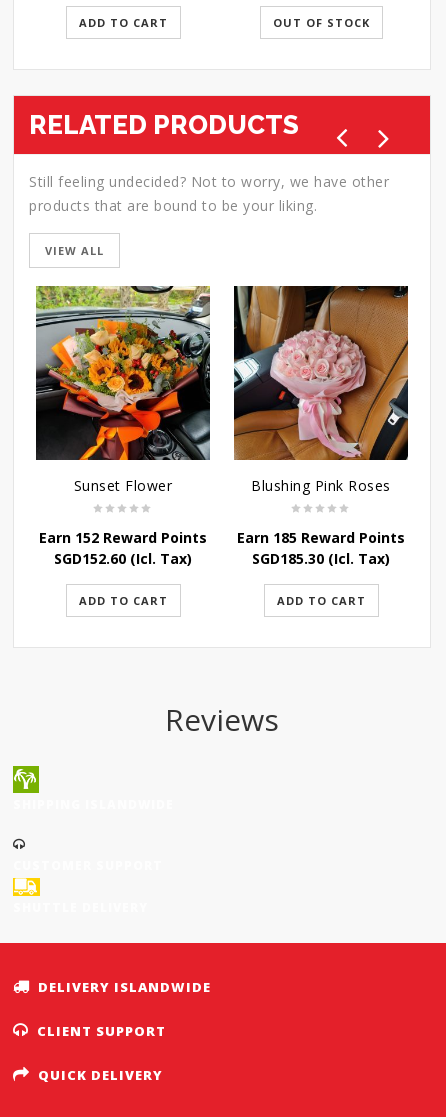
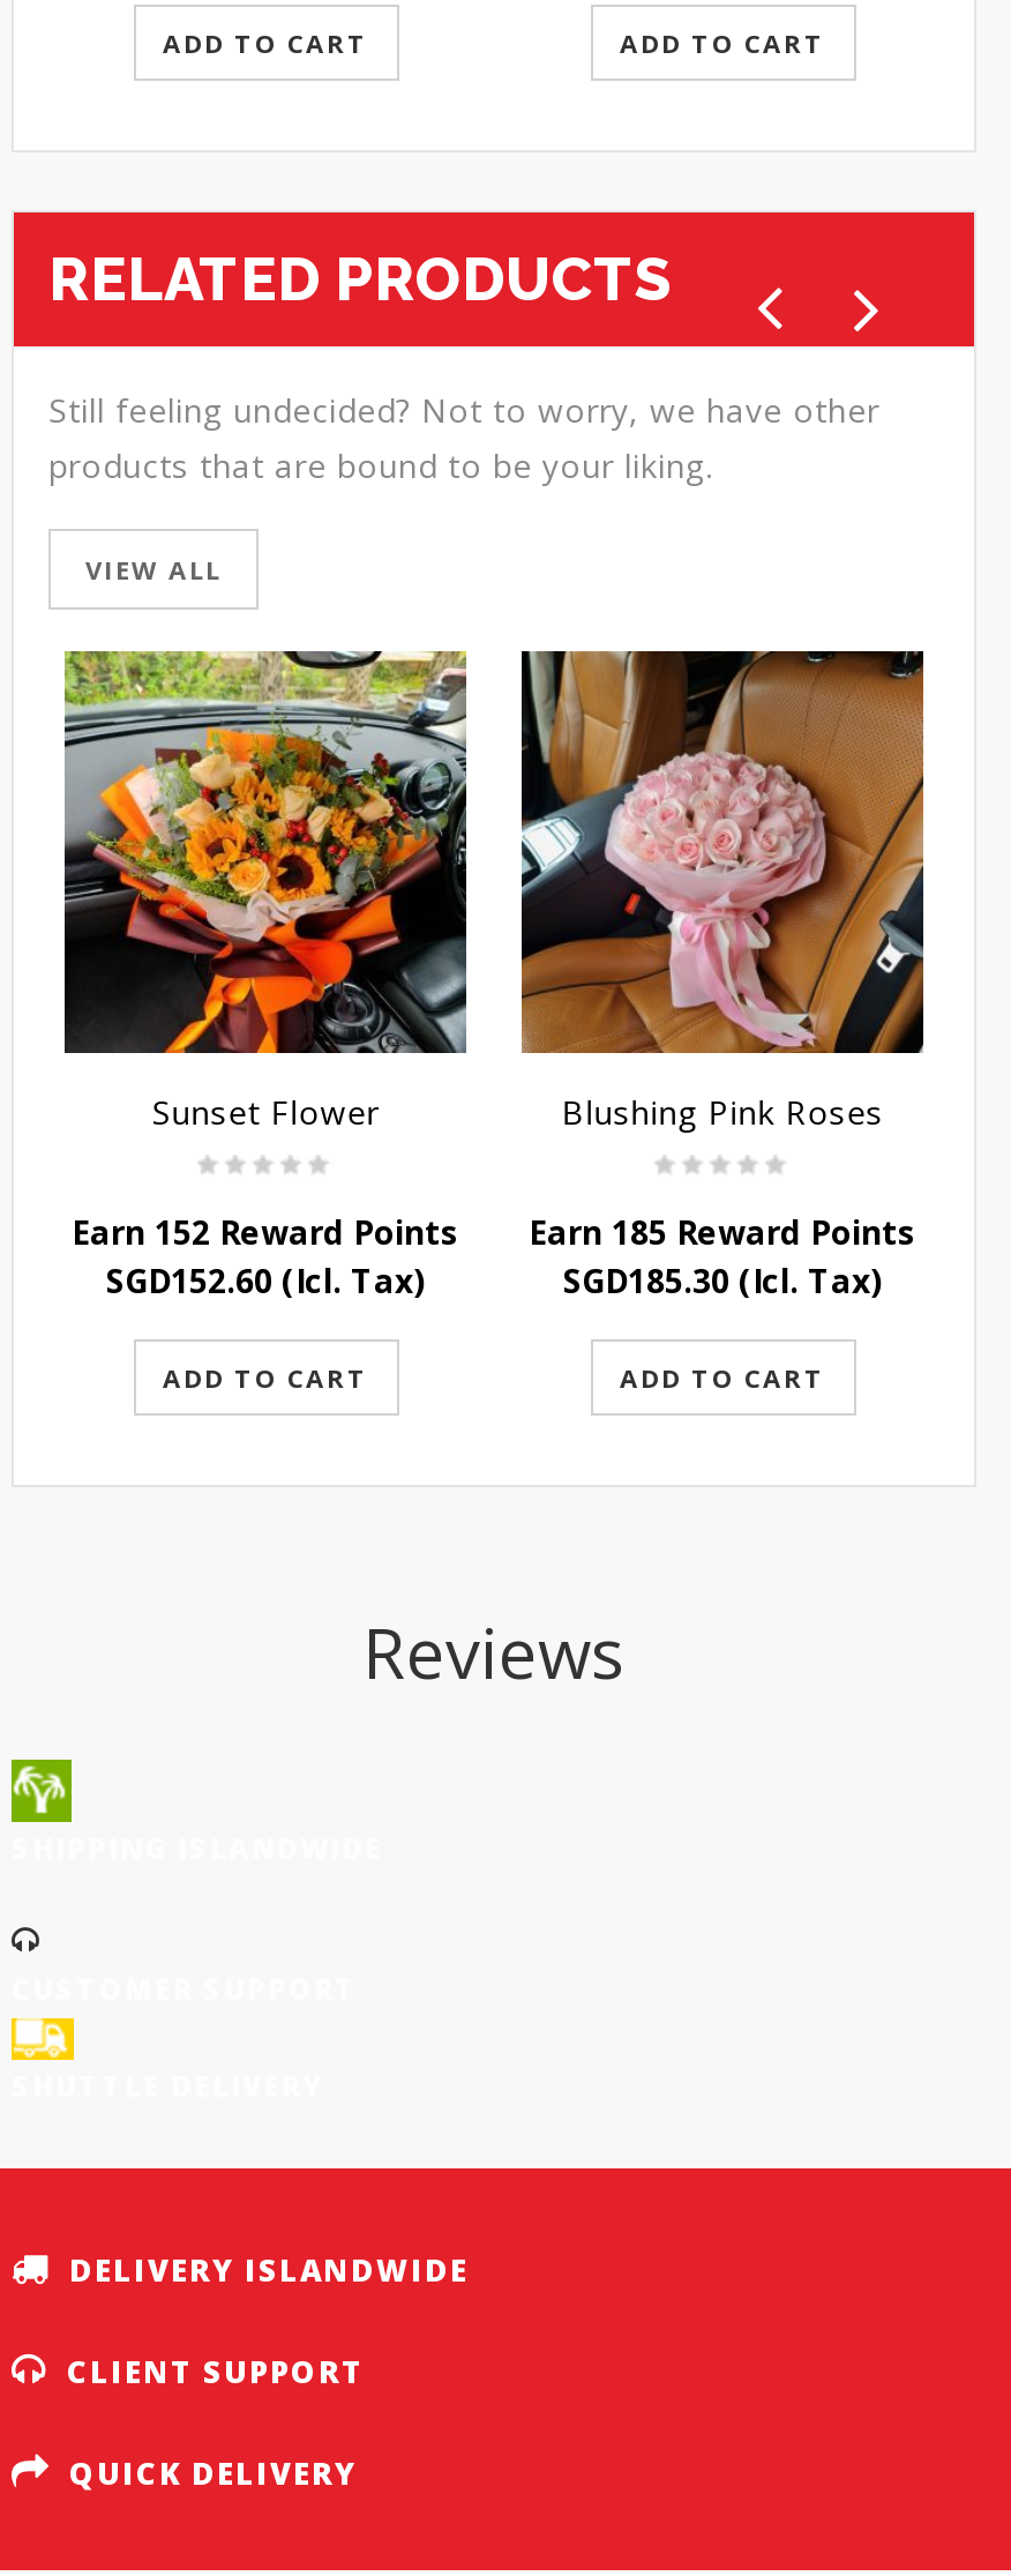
[272,15,369,30] OUT OF STOCK -> [620,25,825,60] ADD TO CART

